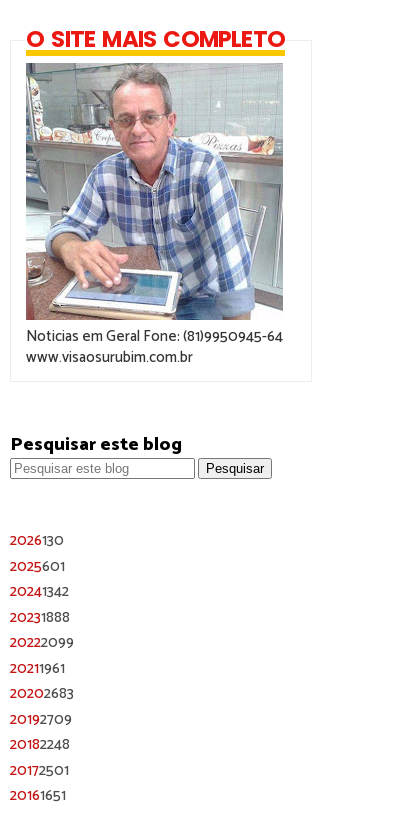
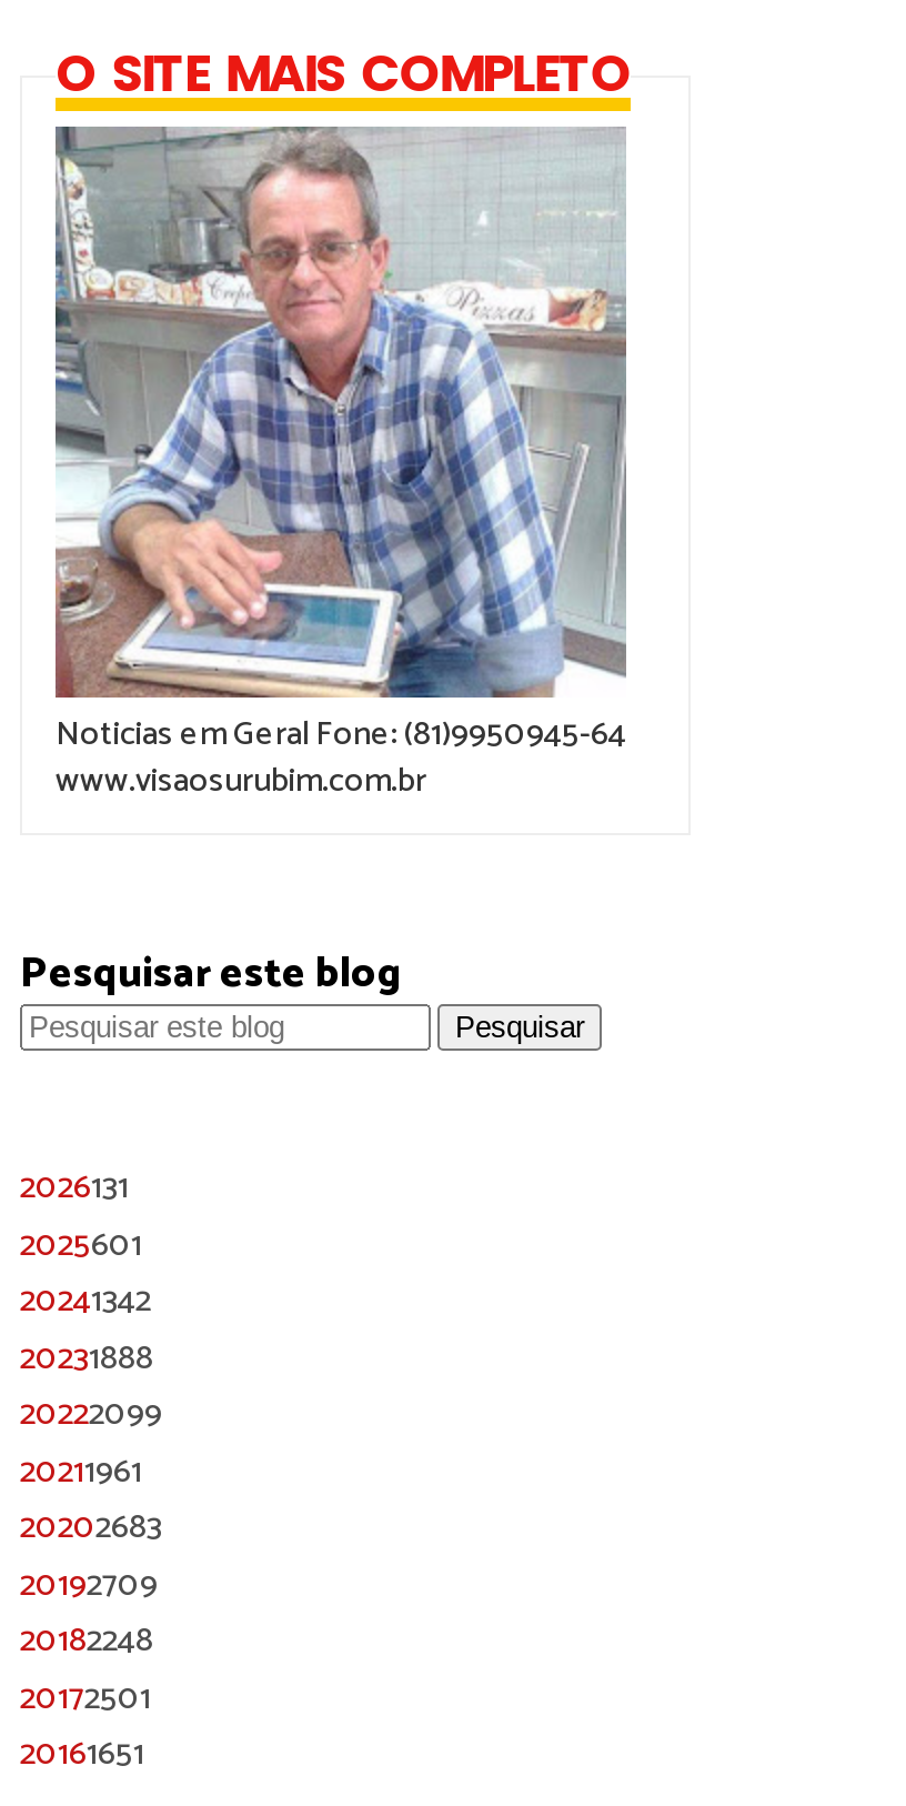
[10,528,64,553] 2026130 -> [20,1160,129,1216] 2026131

